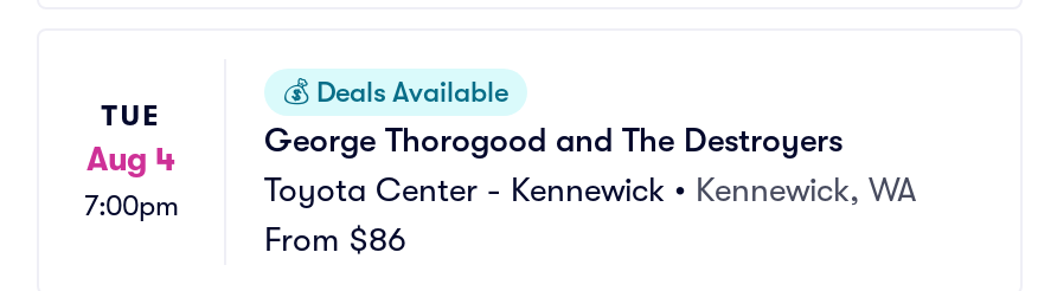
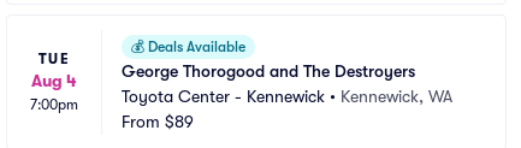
[264,220,406,258] From $86 -> [122,112,194,131] From $89

